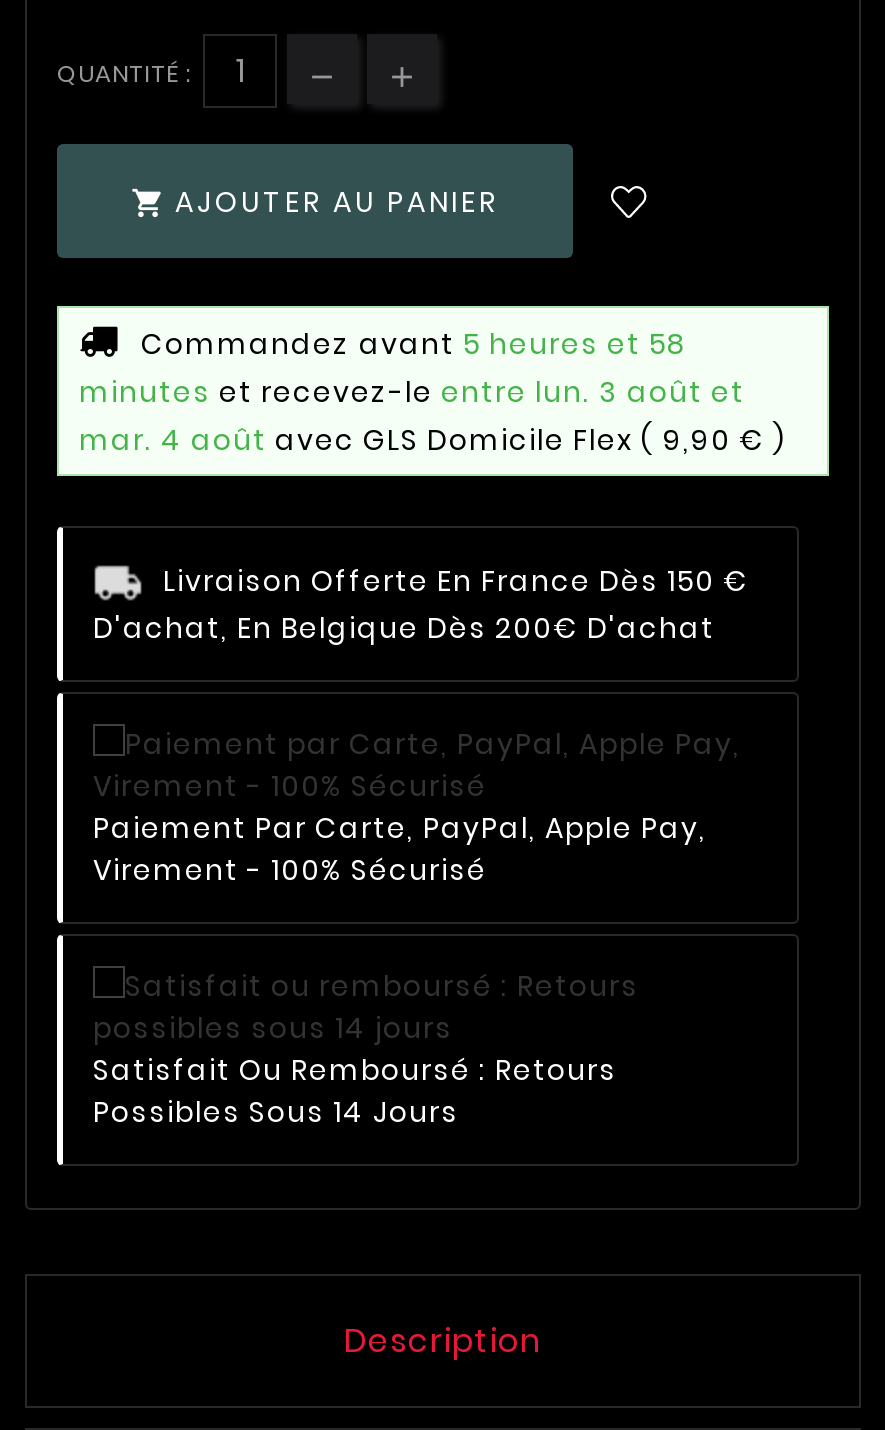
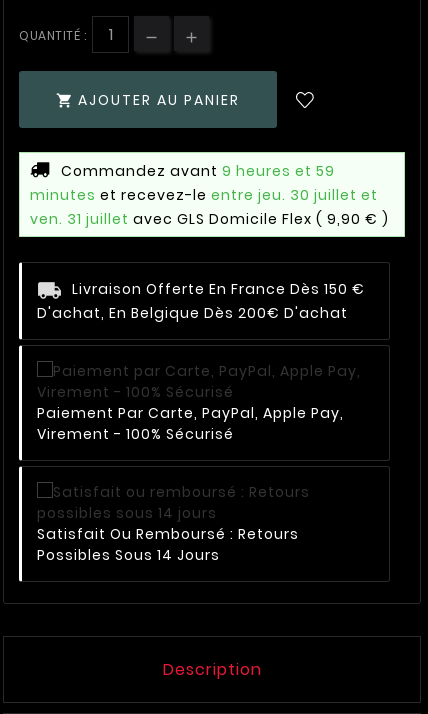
[141,324,687,364] Commandez avant 5 heures et 58 -> [61,161,335,181] Commandez avant 9 heures et 59
[79,372,745,412] minutes et recevez-le entre lun. 3 août et -> [30,185,378,205] minutes et recevez-le entre jeu. 30 juillet et
[79,420,787,460] mar. 4 août avec GLS Domicile Flex ( 9,90 € ) -> [30,209,389,229] ven. 31 juillet avec GLS Domicile Flex ( 9,90 € )

